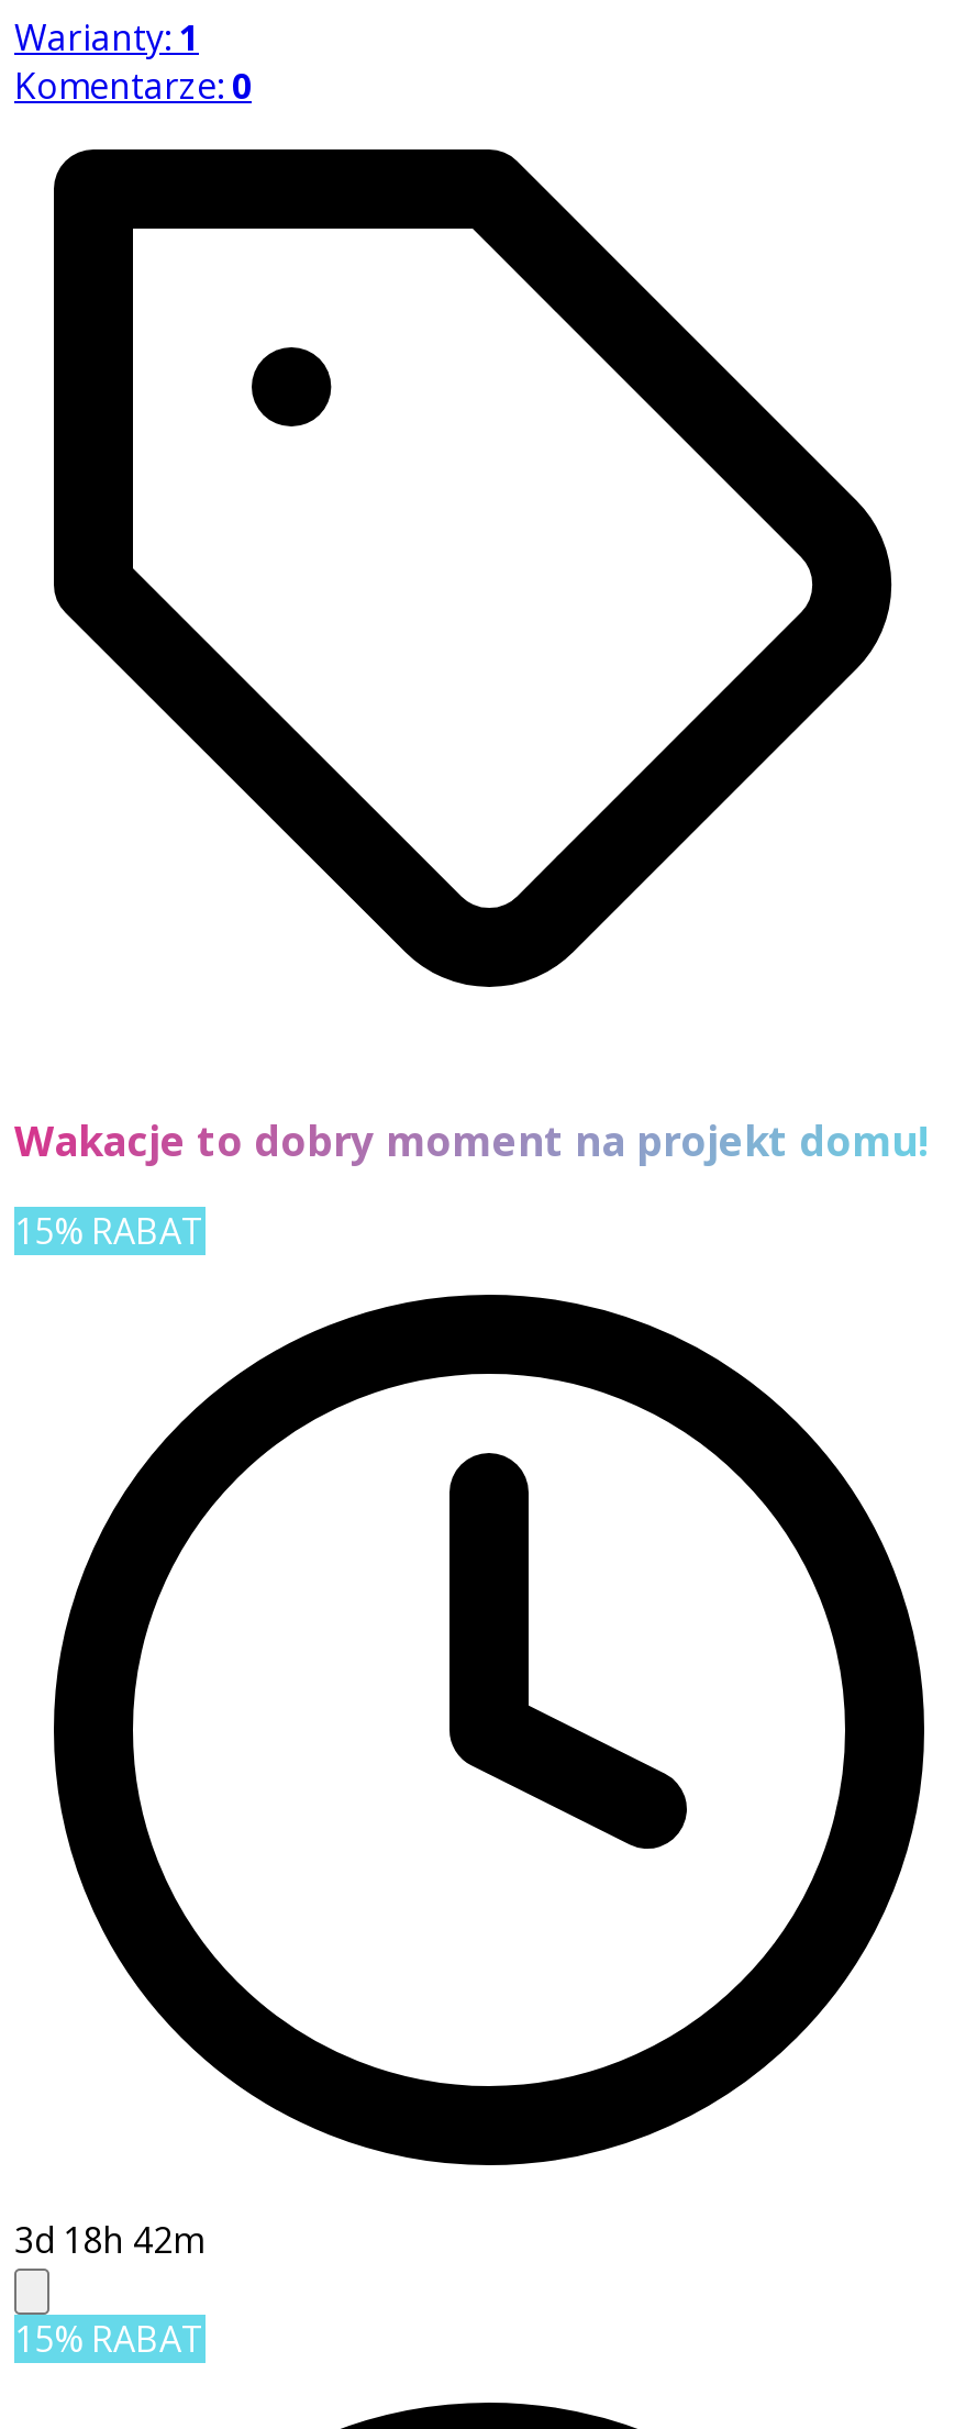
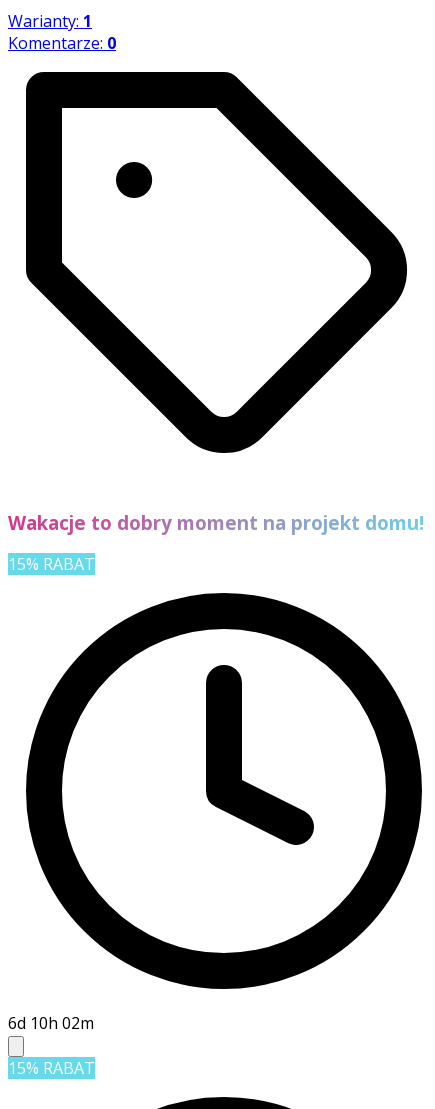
[14,2217,203,2265] 3d 18h 42m -> [8,1012,94,1034] 6d 10h 02m

